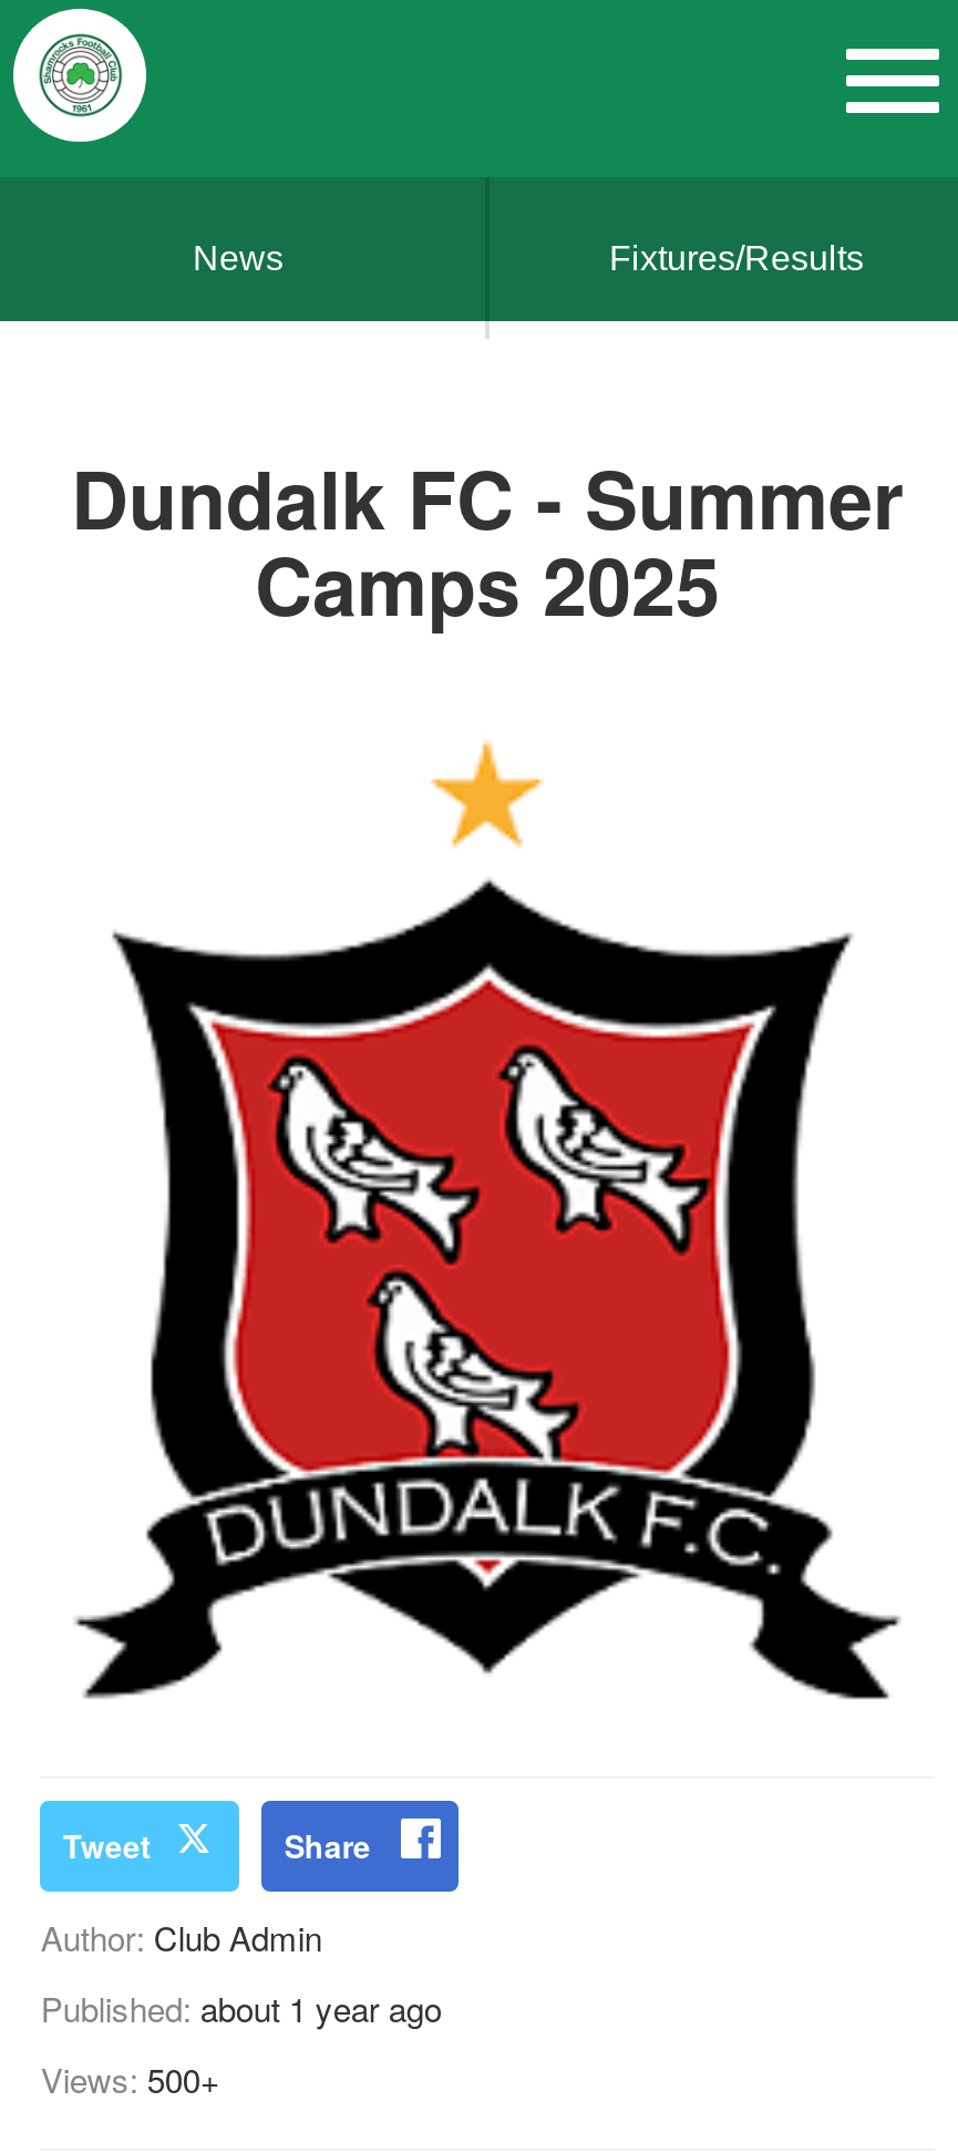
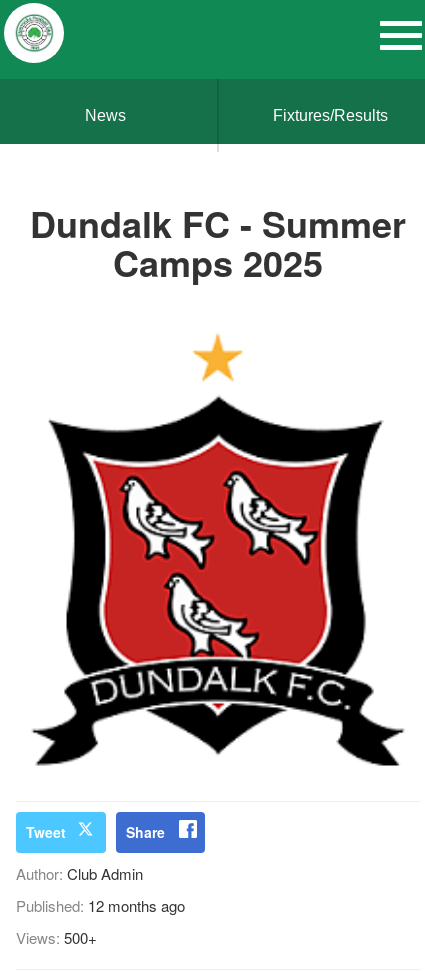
[41,1985,442,2031] Published: about 1 year ago -> [16,895,185,916] Published: 12 months ago

